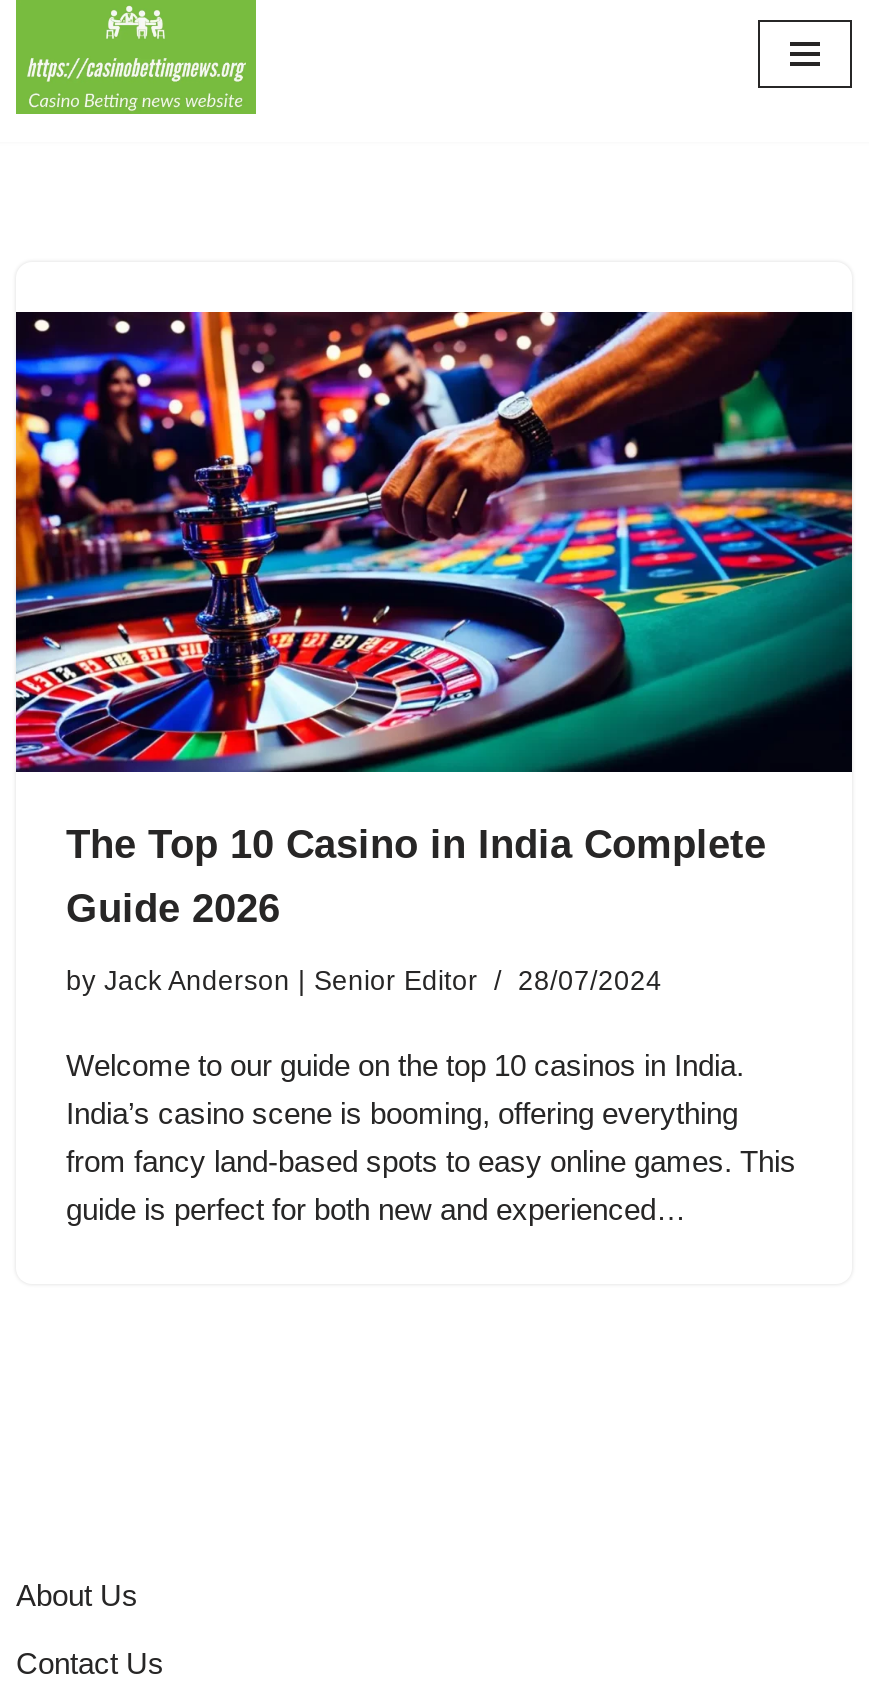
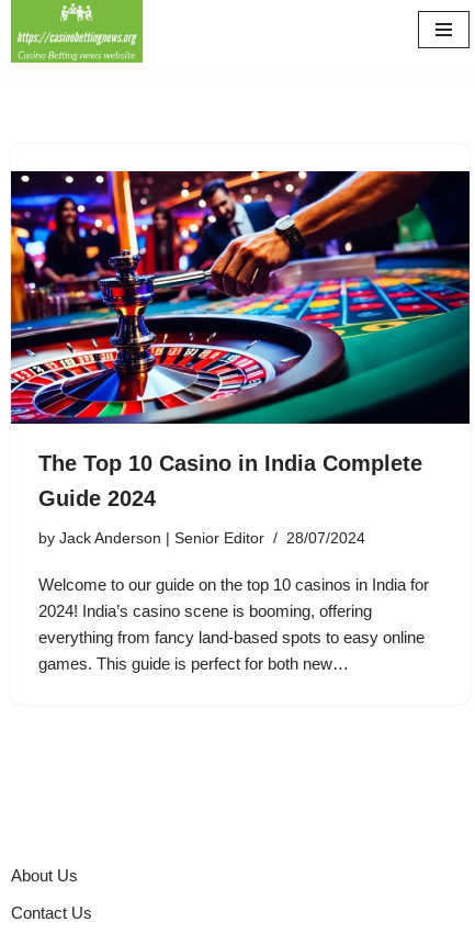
[66,886,280,930] Guide 2026 -> [38,486,156,510] Guide 2024
[66,1048,796,1226] Welcome to our guide on the top 10 casinos in India. | India’s casino scene is booming, offering everything | from fancy land-based spots to easy online games. This | guide is perfect for both new and experienced… -> [38,575,429,673] Welcome to our guide on the top 10 casinos in India for | 2024! India’s casino scene is booming, offering | everything from fancy land-based spots to easy online | games. This guide is perfect for both new…

